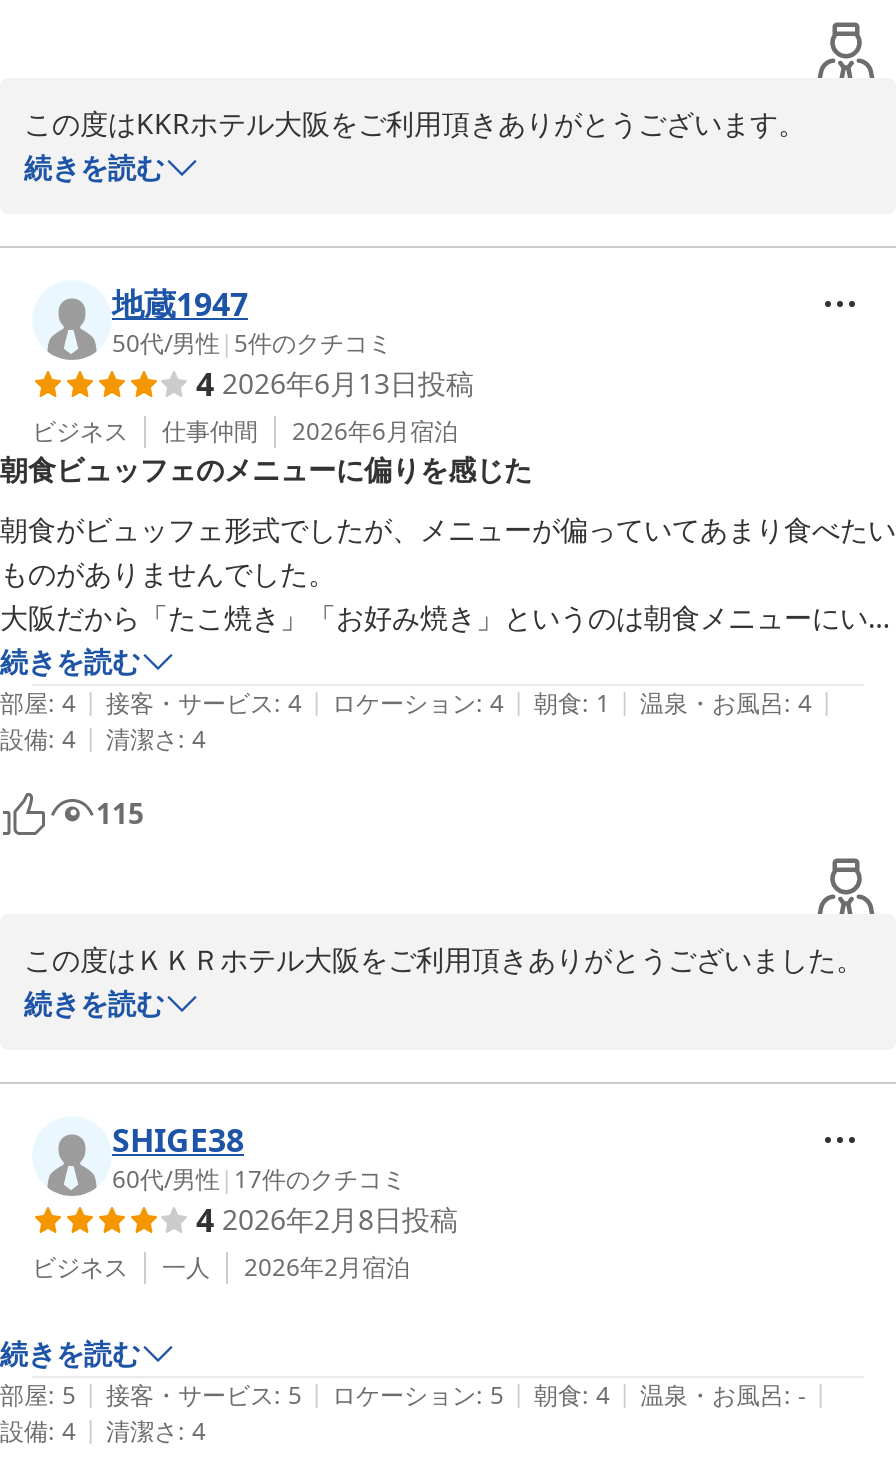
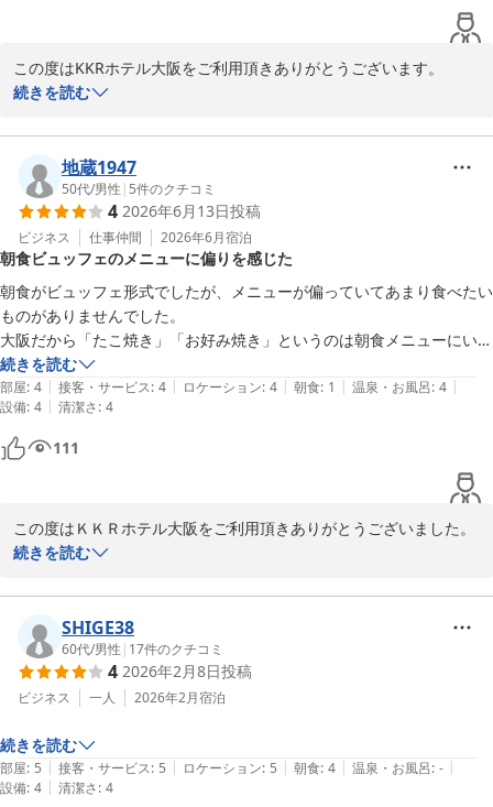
[96,794,144,832] 115 -> [53,437,79,458] 111

